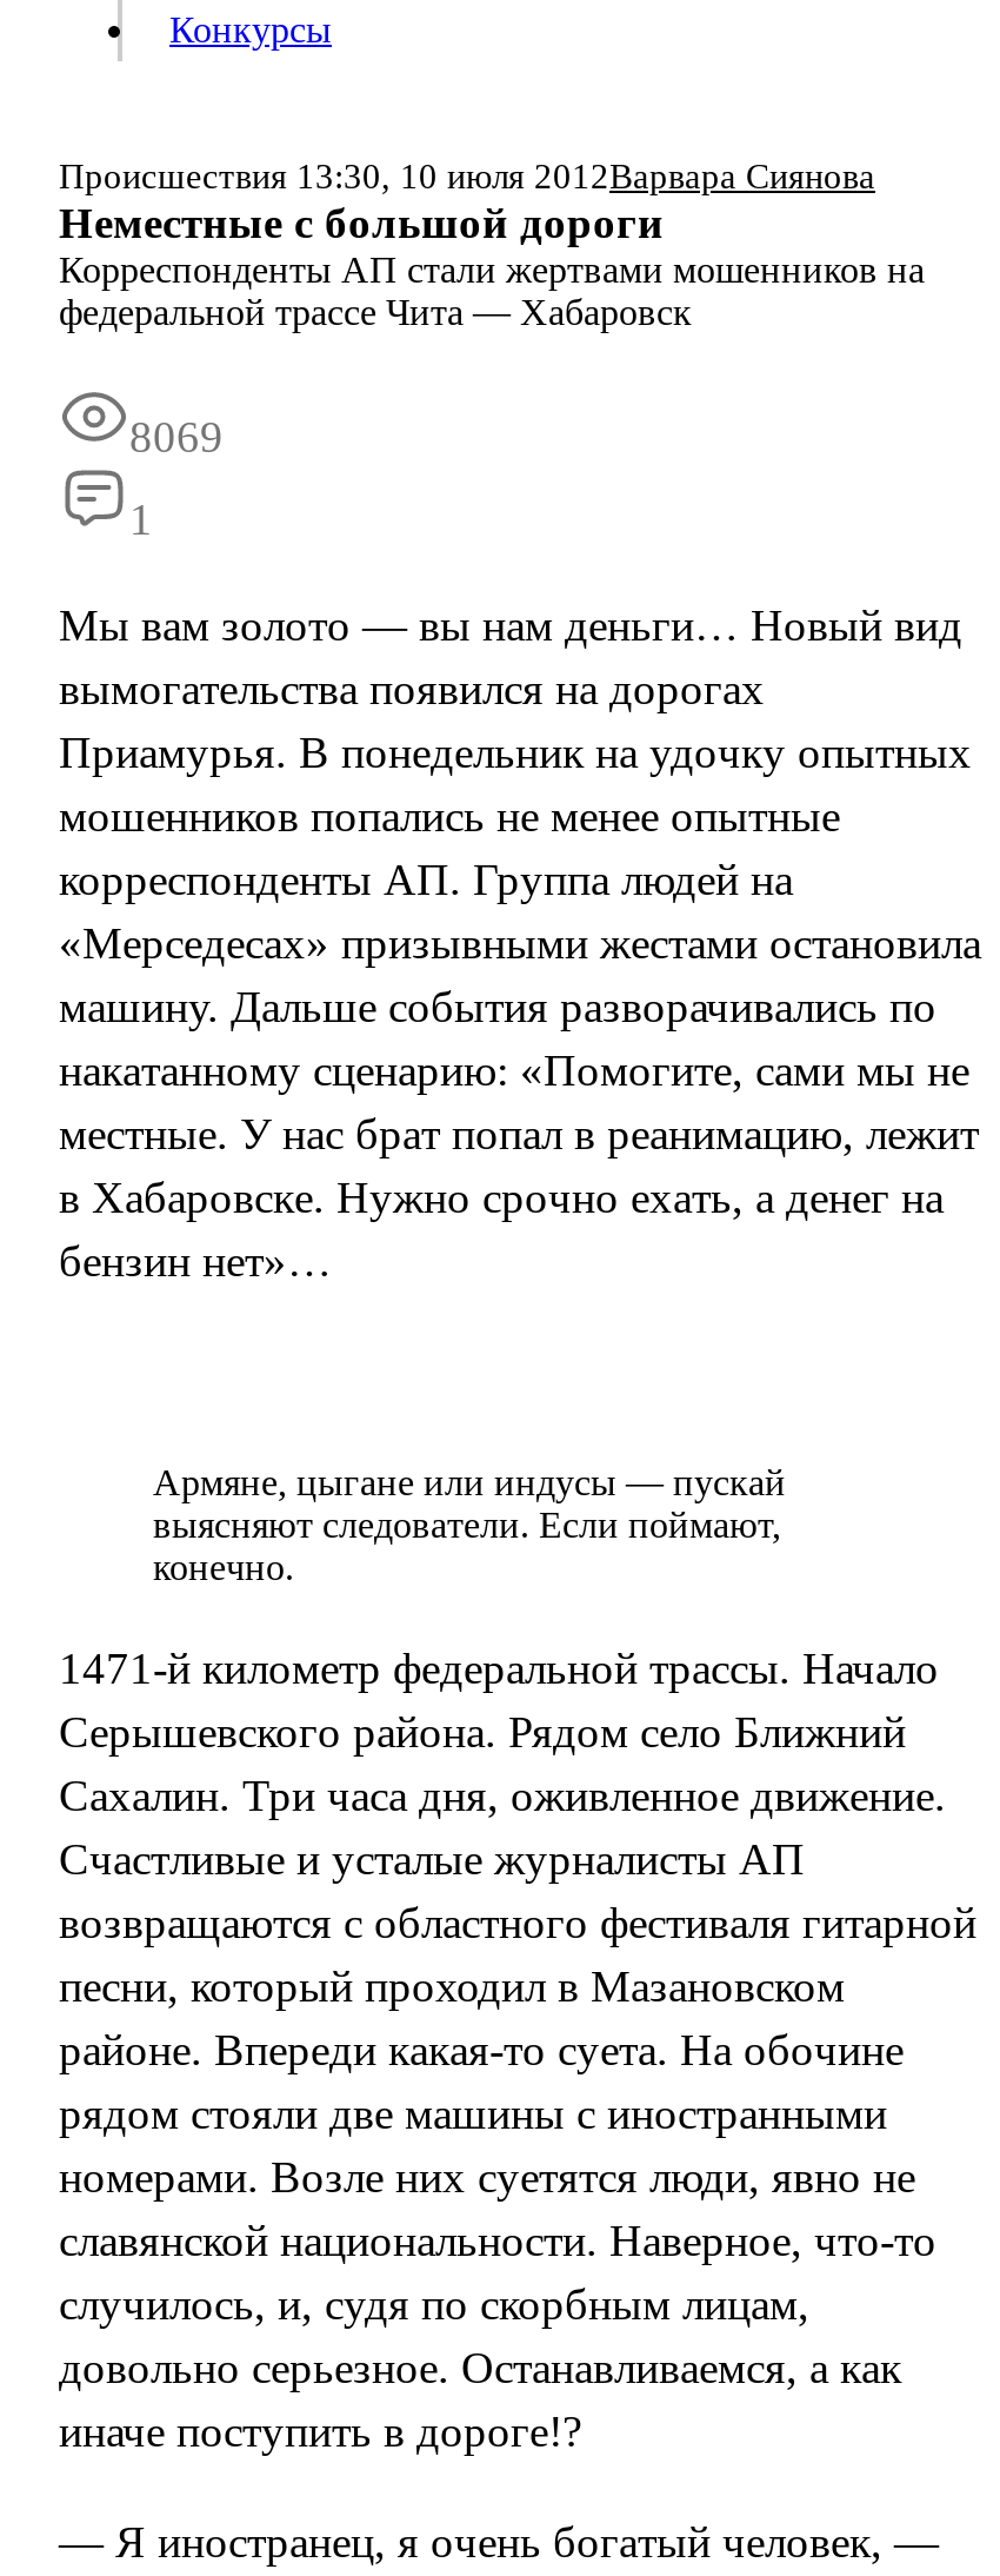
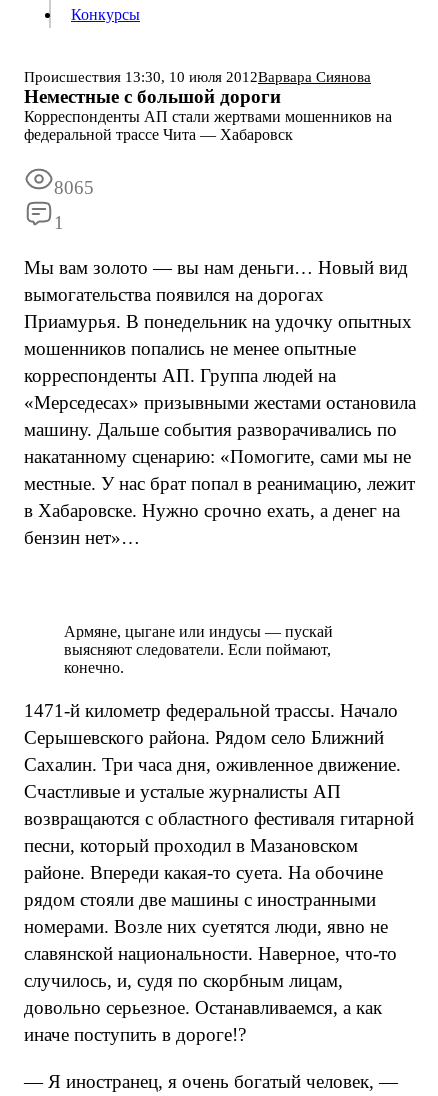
[129,413,224,462] 8069 -> [54,177,94,198] 8065

